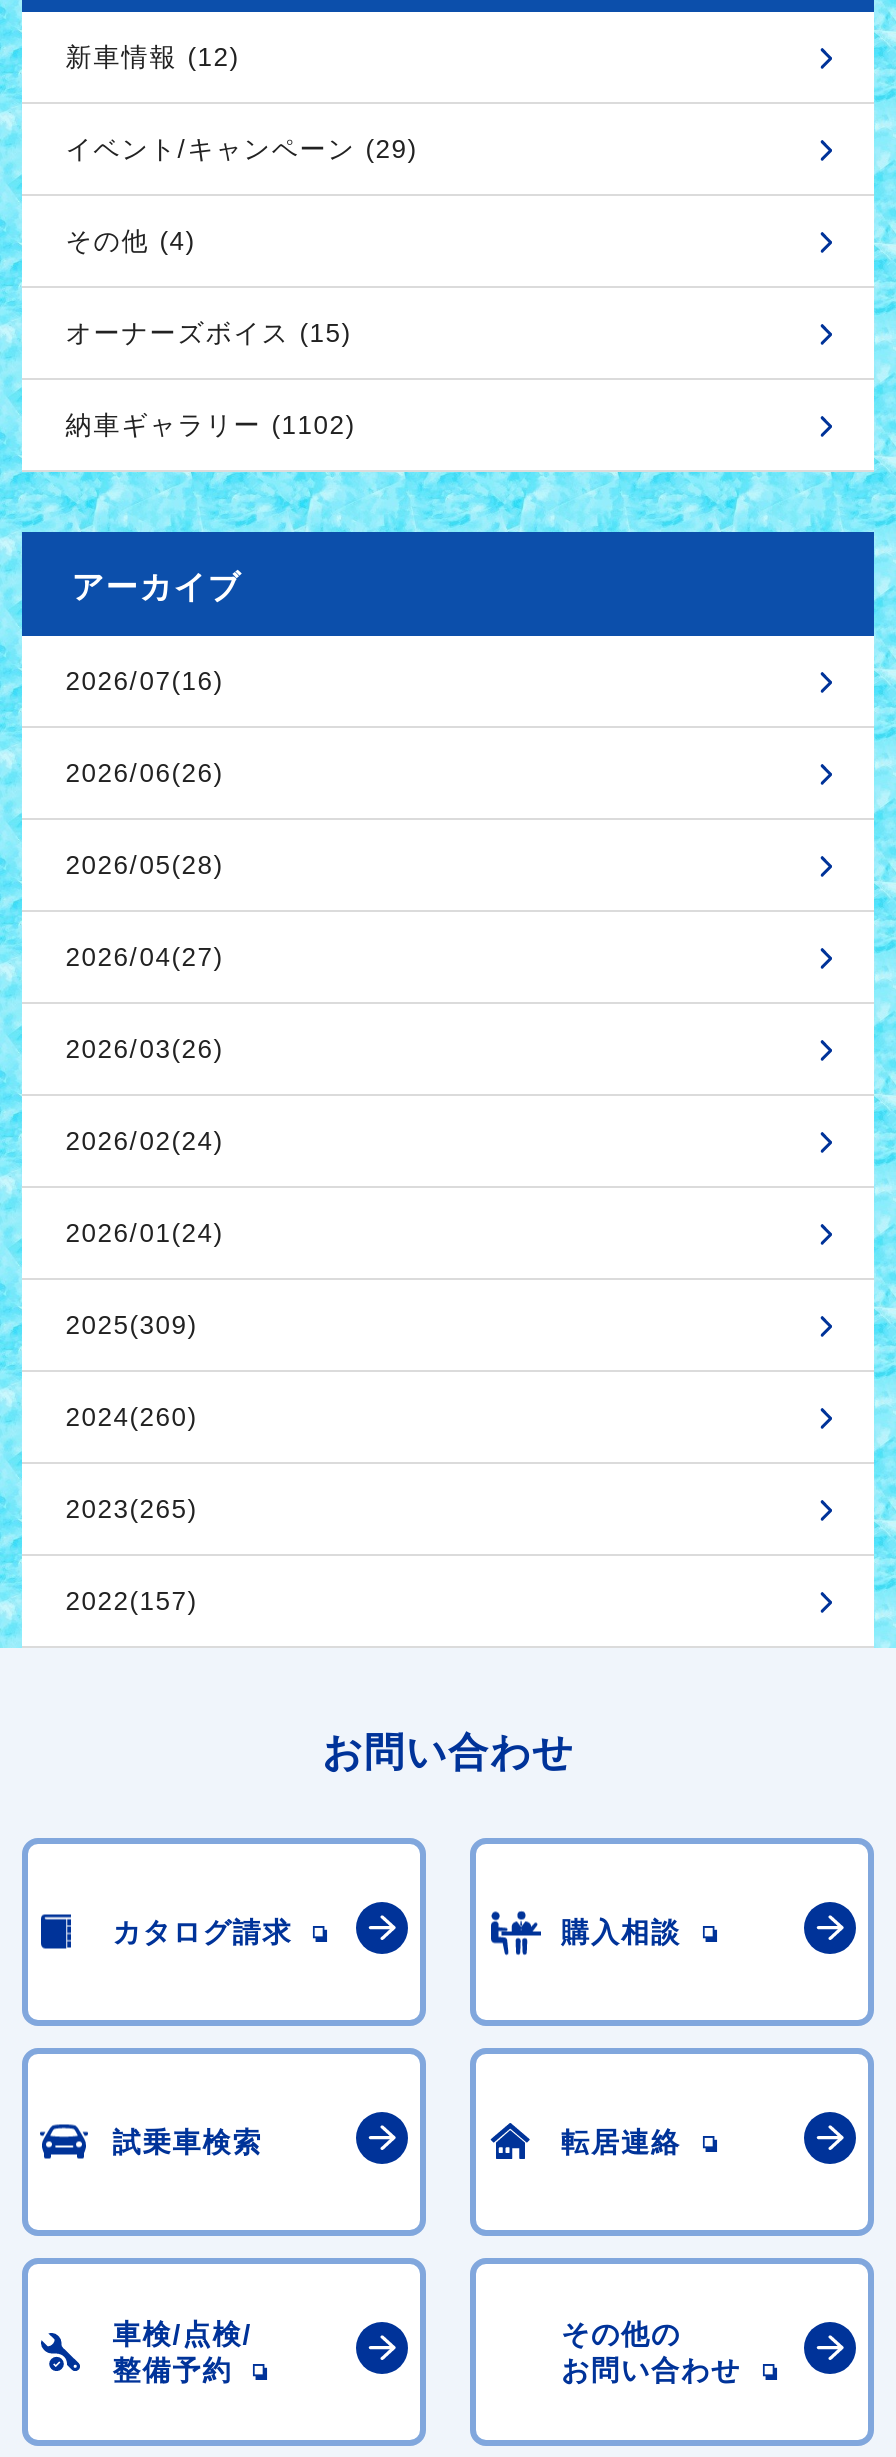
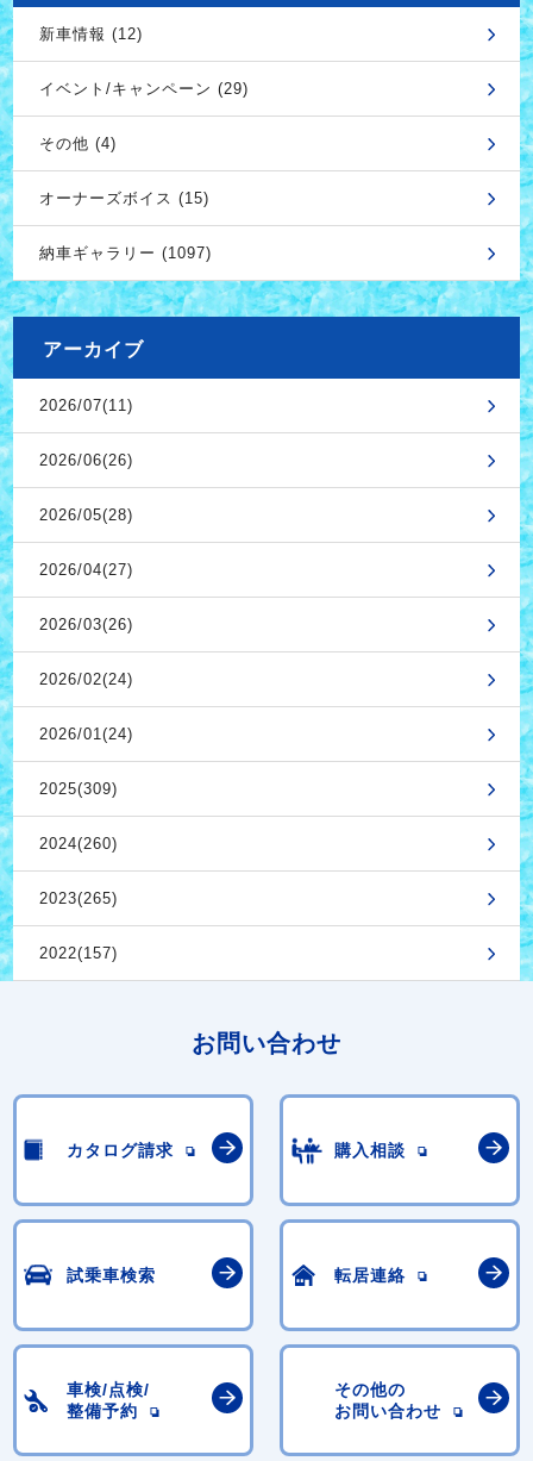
[66,410,356,440] 納車ギャラリー (1102) -> [39,244,212,262] 納車ギャラリー (1097)
[66,666,224,696] 2026/07(16) -> [39,397,133,414] 2026/07(11)

